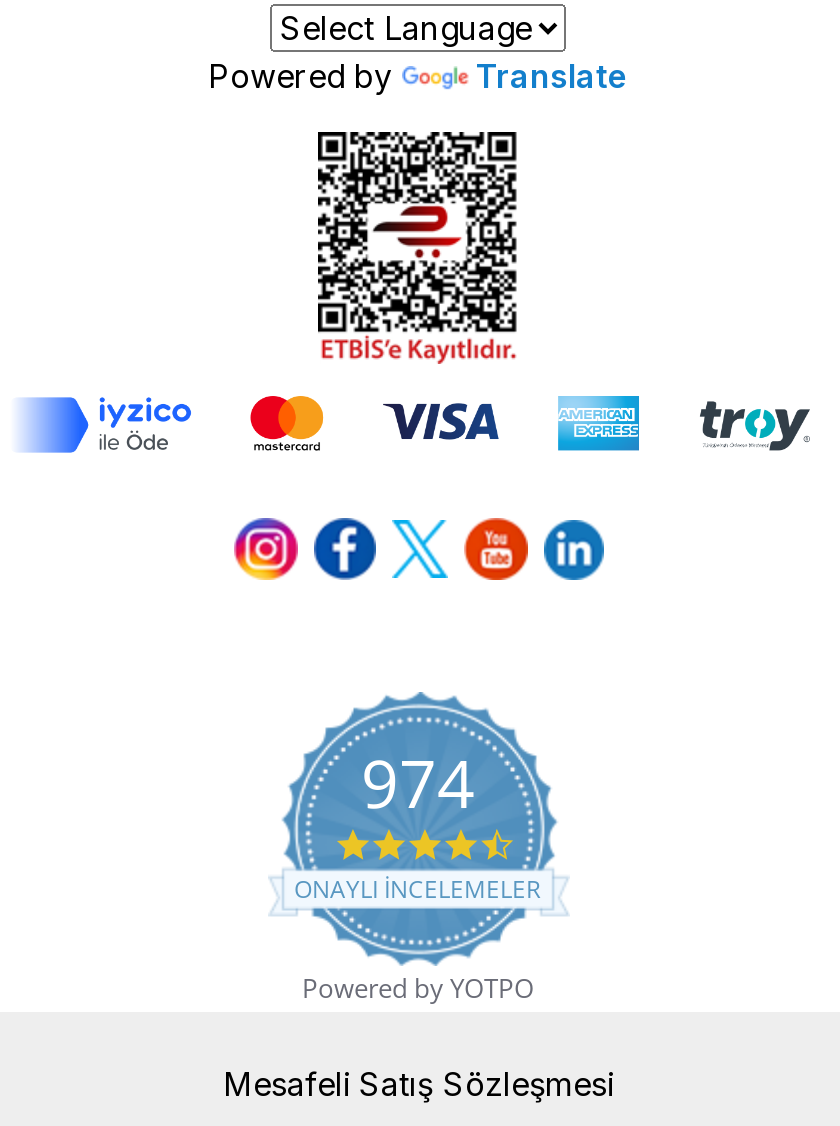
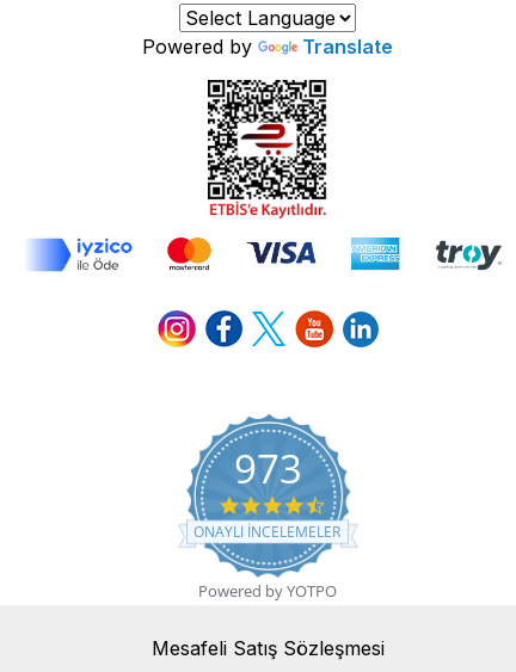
[361,739,475,829] 974 -> [234,442,302,496] 973

